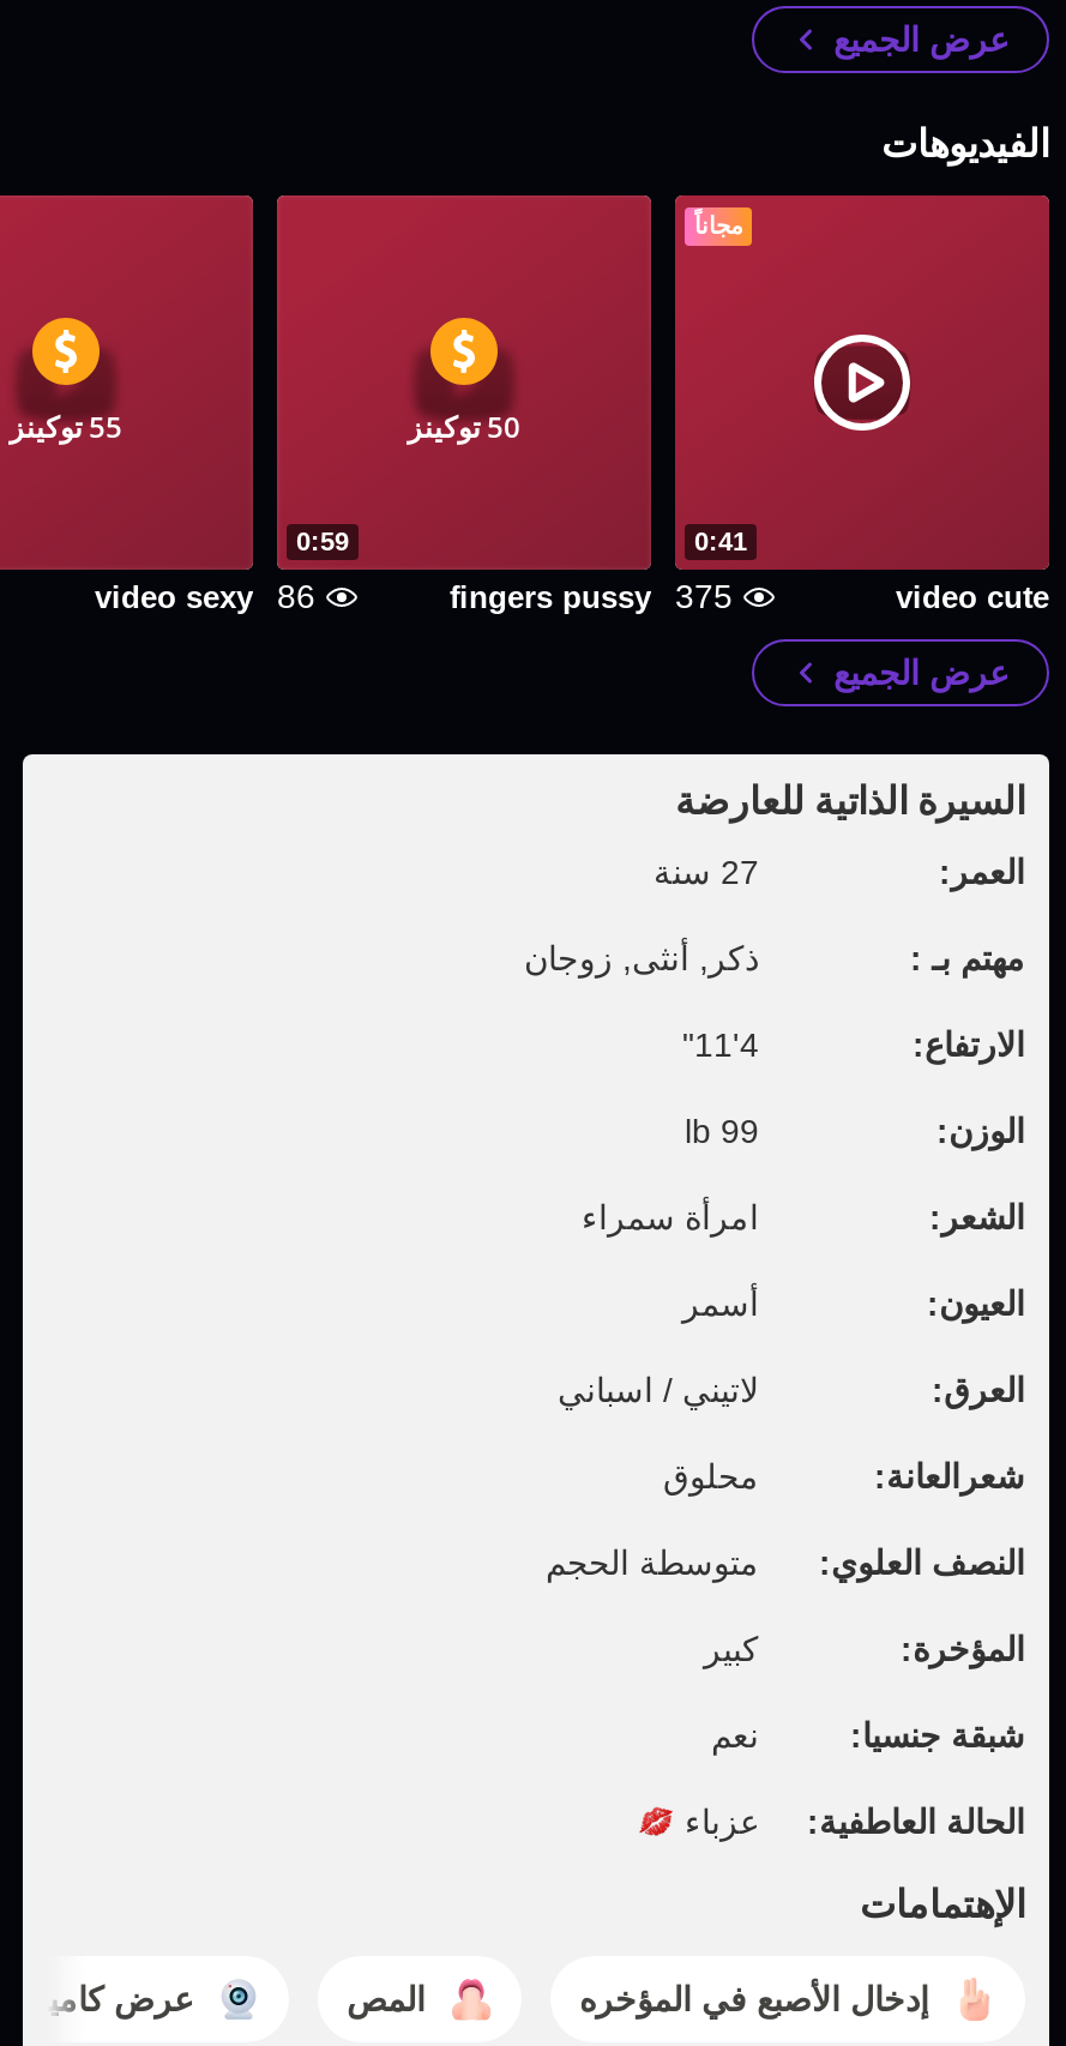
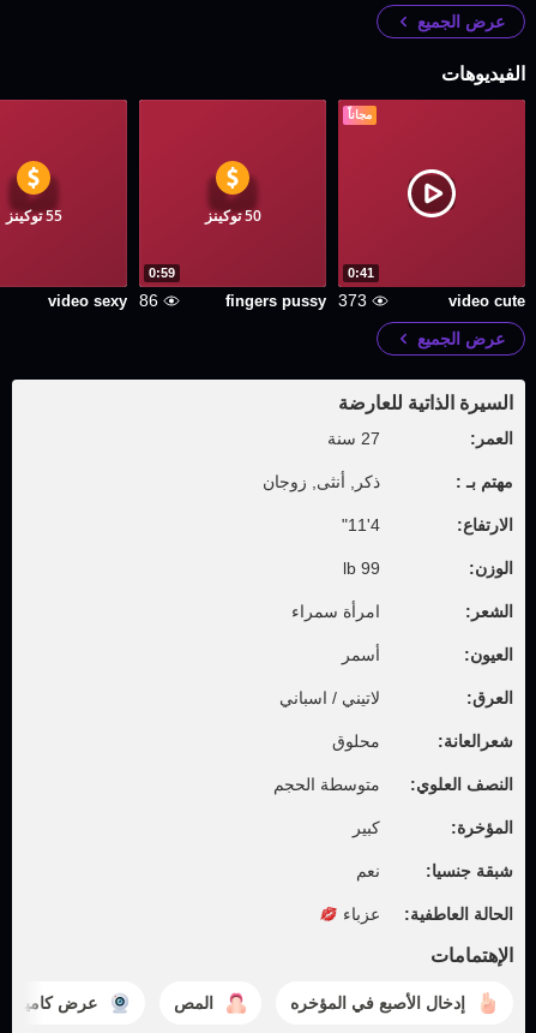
[450,577,733,615] fingers pussy 375 -> [225,291,367,310] fingers pussy 373

